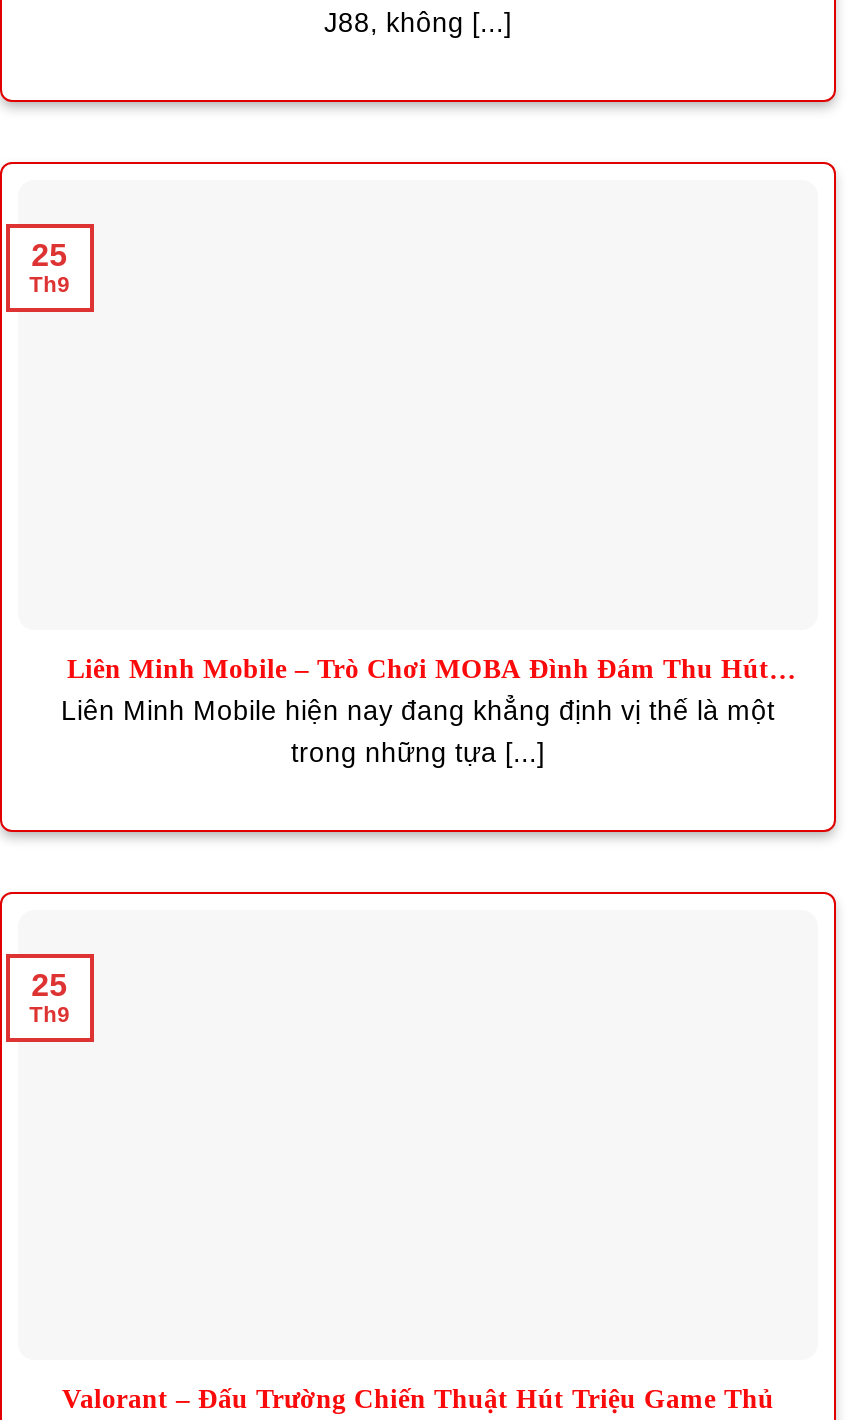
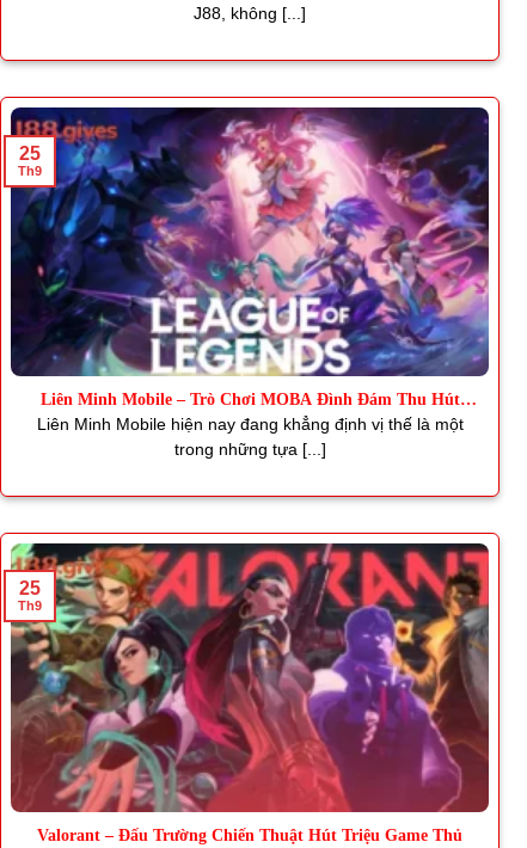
none -> [10,106,490,377] [image]
none -> [10,542,490,813] [image]

